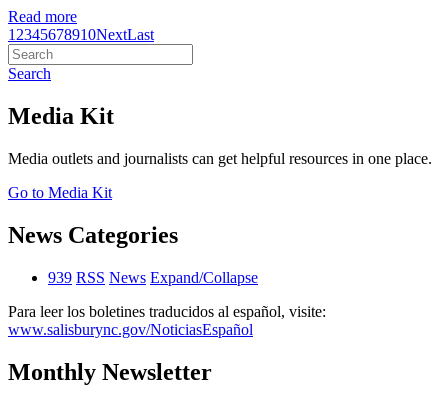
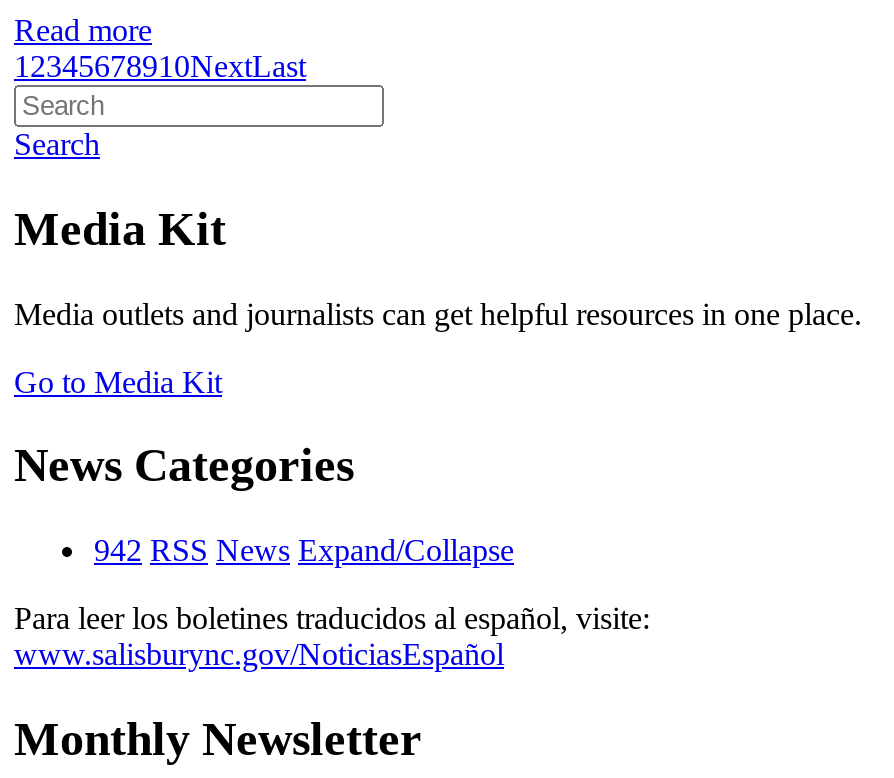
[48,269,258,286] 939 RSS News Expand/Collapse -> [94,534,514,568] 942 RSS News Expand/Collapse

